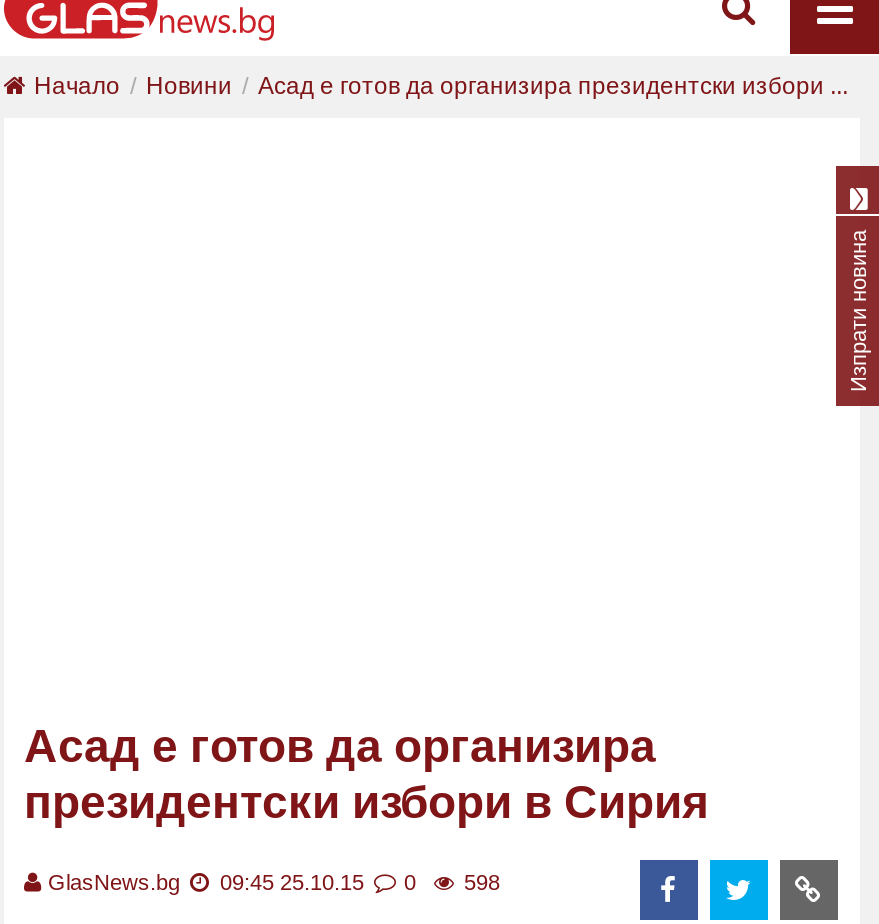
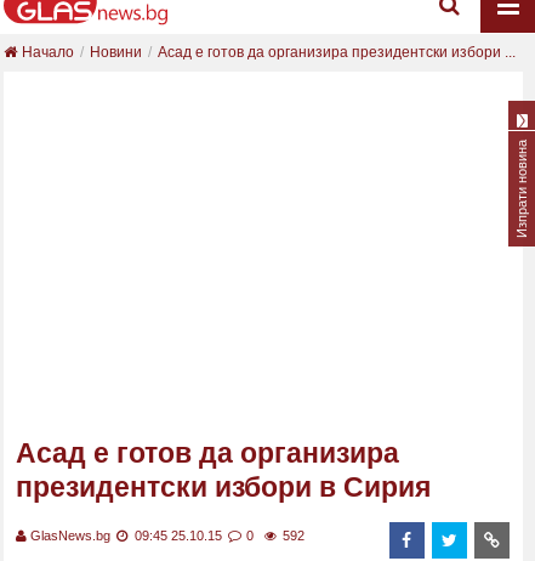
[48,870,500,894] GlasNews.bg 09:45 25.10.15 0 598 -> [30,528,305,543] GlasNews.bg 09:45 25.10.15 0 592

